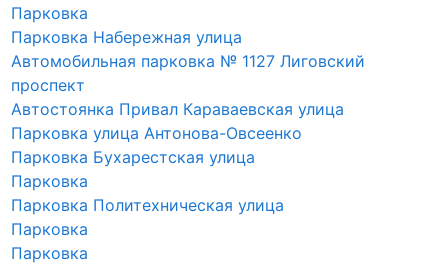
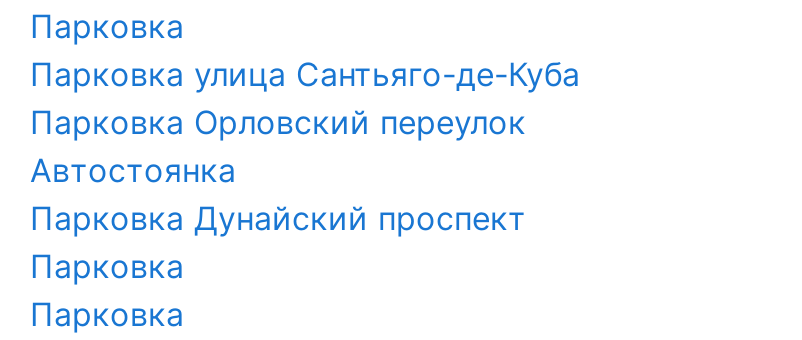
[11,27,365,215] Парковка Набережная улица | Автомобильная парковка № 1127 Лиговский | проспект | Автостоянка Привал Караваевская улица | Парковка улица Антонова-Овсеенко | Парковка Бухарестская улица | Парковка | Парковка Политехническая улица -> [30,54,580,238] Парковка улица Сантьяго-де-Куба | Парковка Орловский переулок | Автостоянка | Парковка Дунайский проспект

